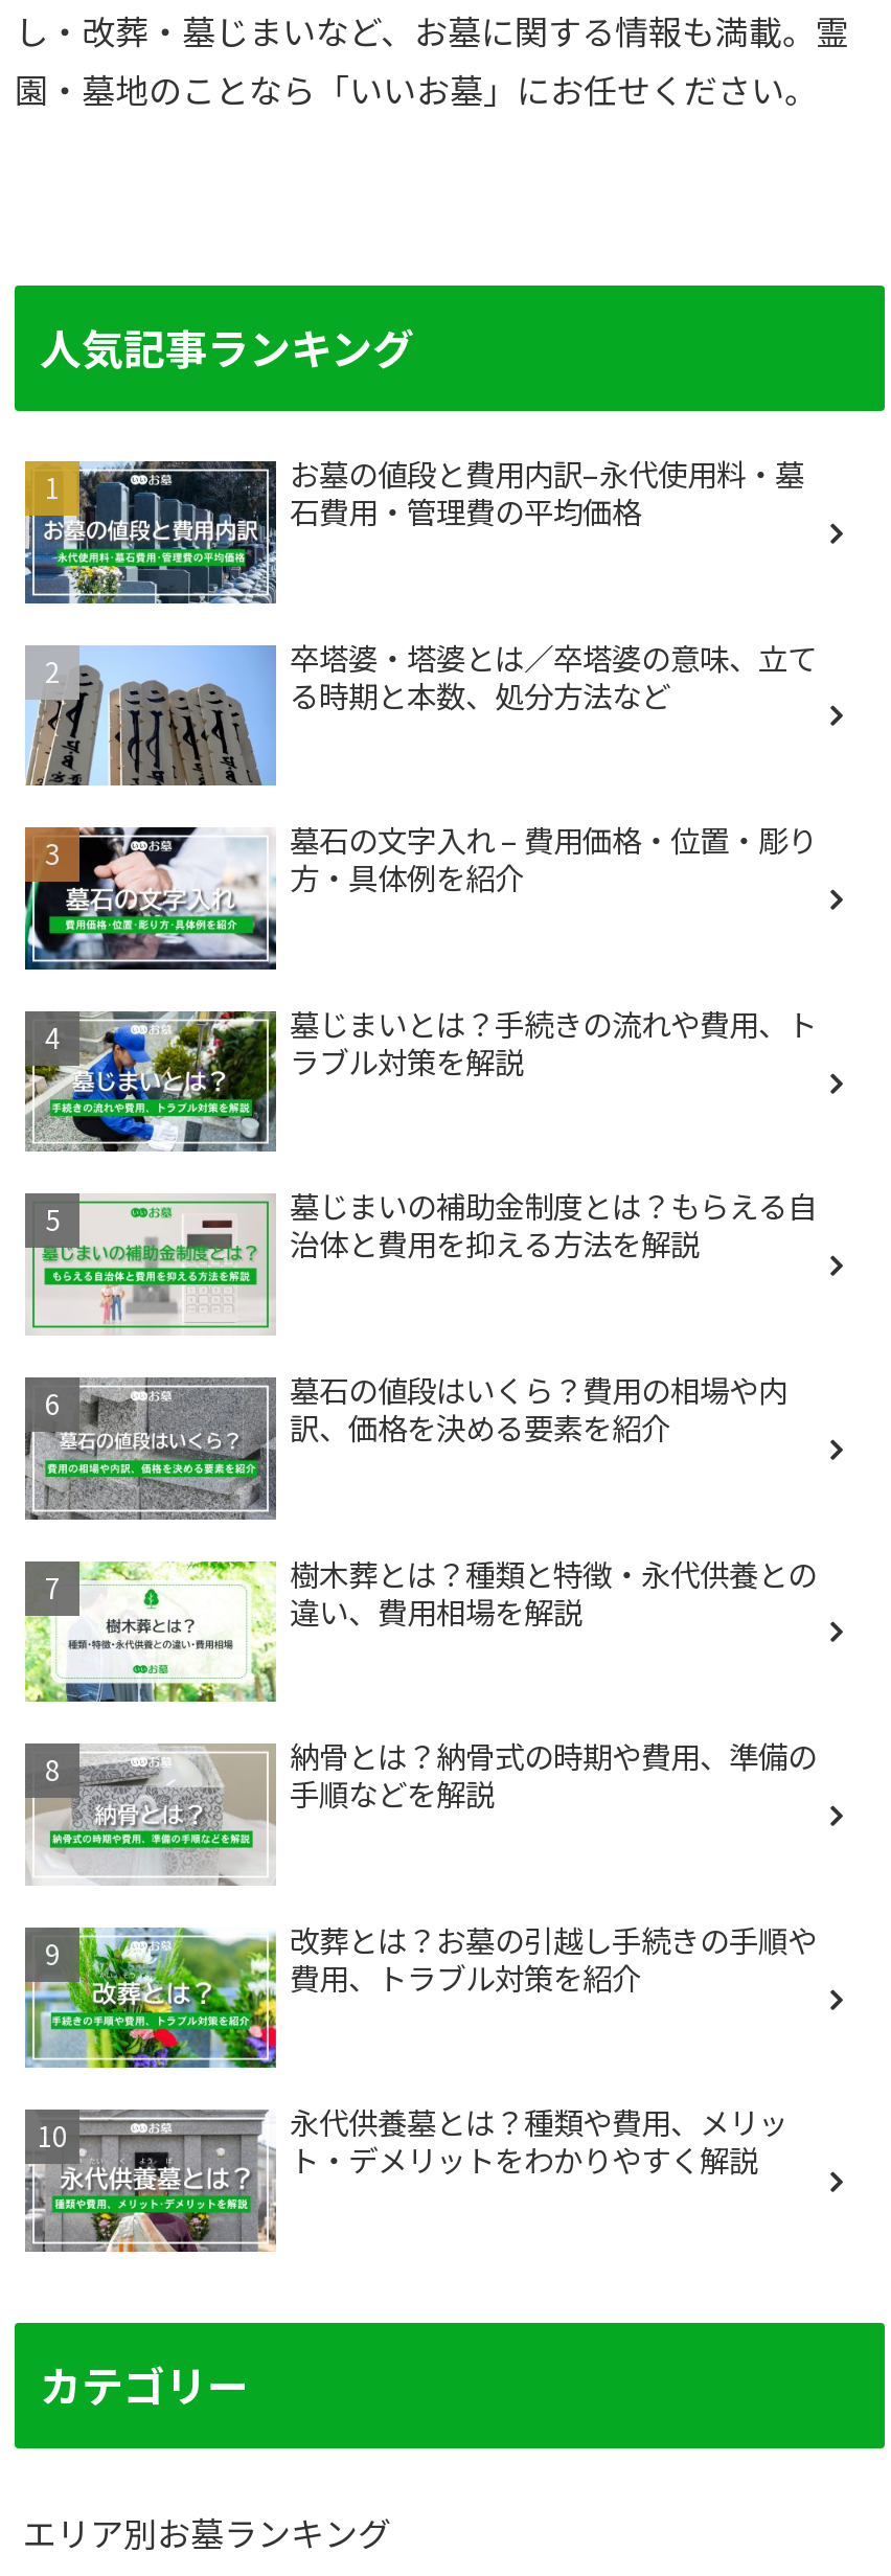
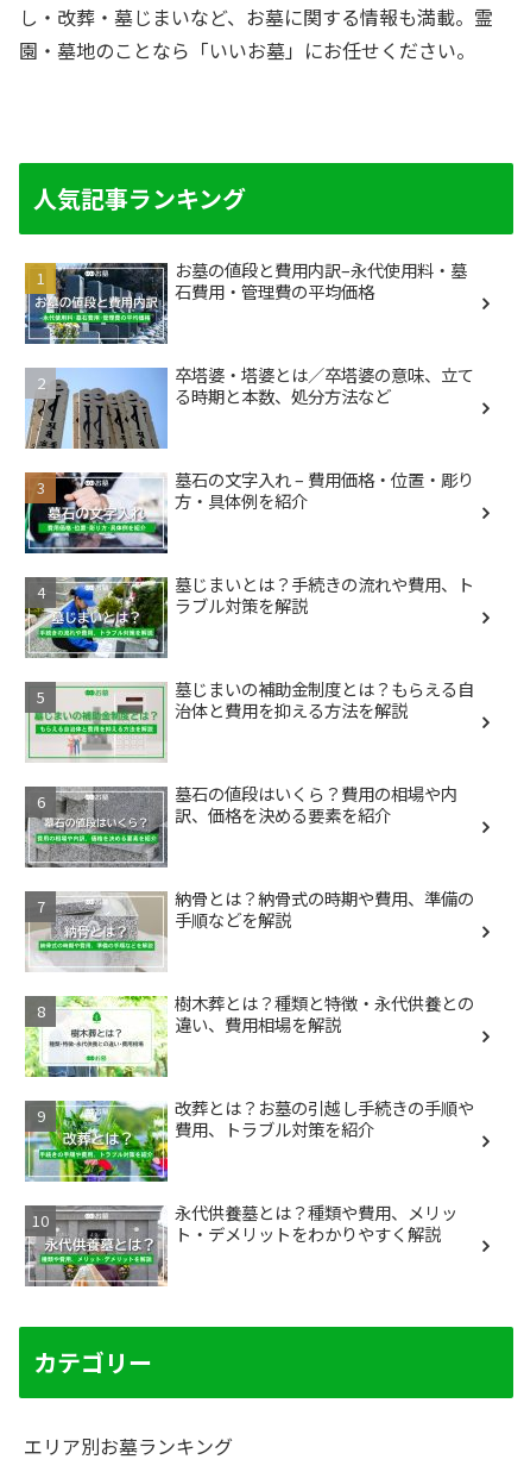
moved [25,1550,817,1701] -> [25,990,475,1078]: [image] | 樹木葬とは？種類と特徴・永代供養との | 違い、費用相場を解説
moved [25,1734,817,1887] -> [25,885,475,972]: [image] | 納骨とは？納骨式の時期や費用、準備の | 手順などを解説

